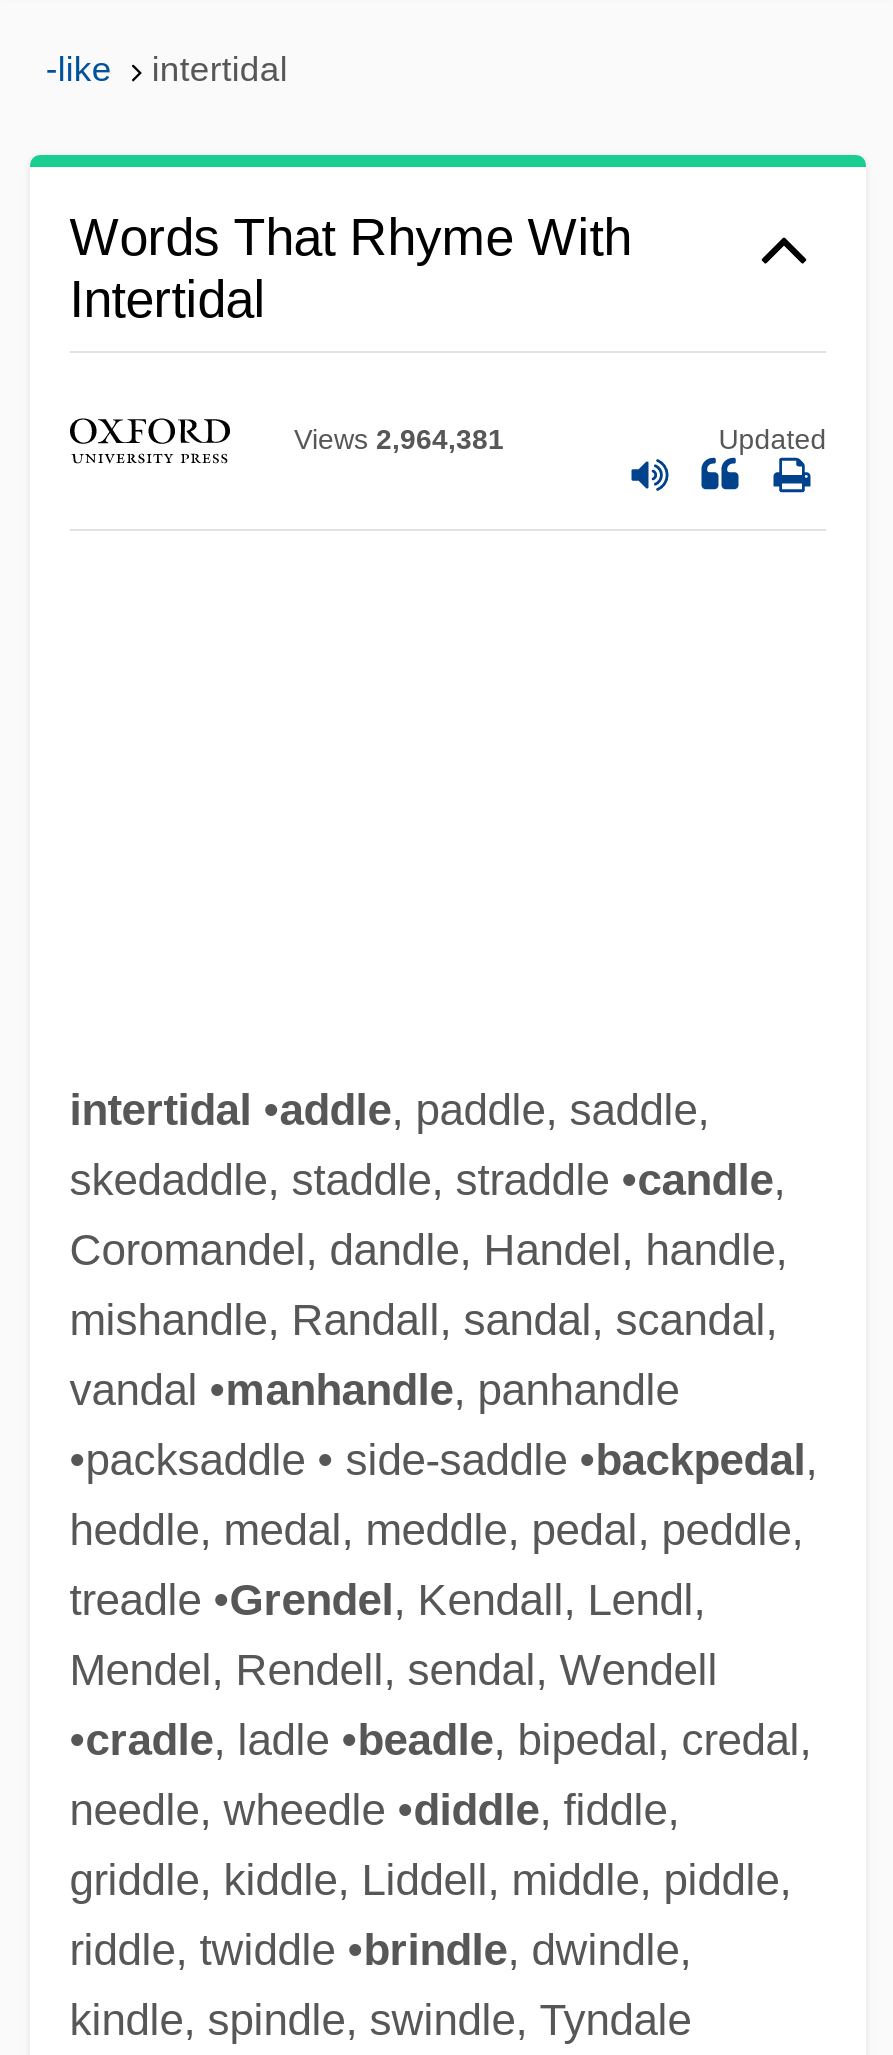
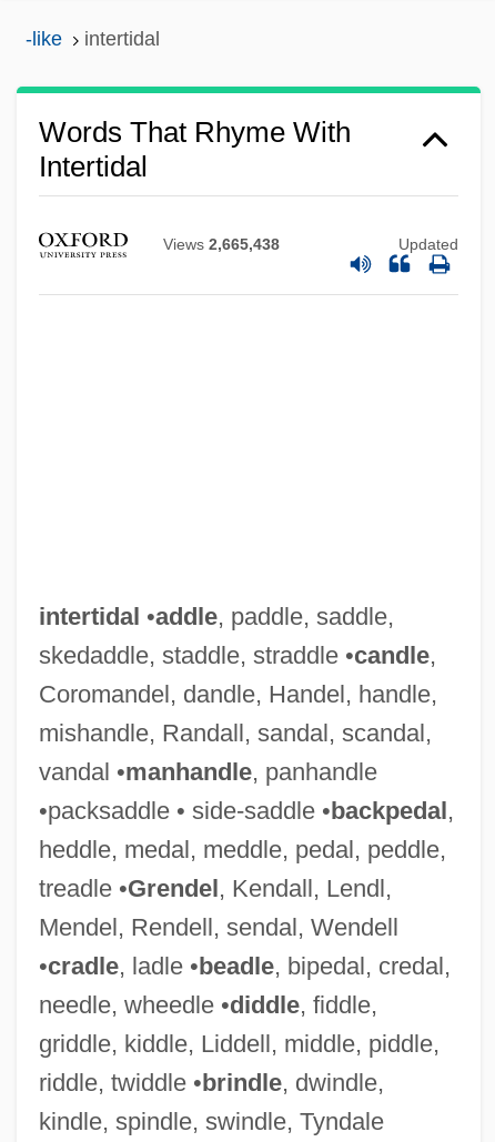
[294,424,504,456] Views 2,964,381 -> [163,236,280,254] Views 2,665,438

